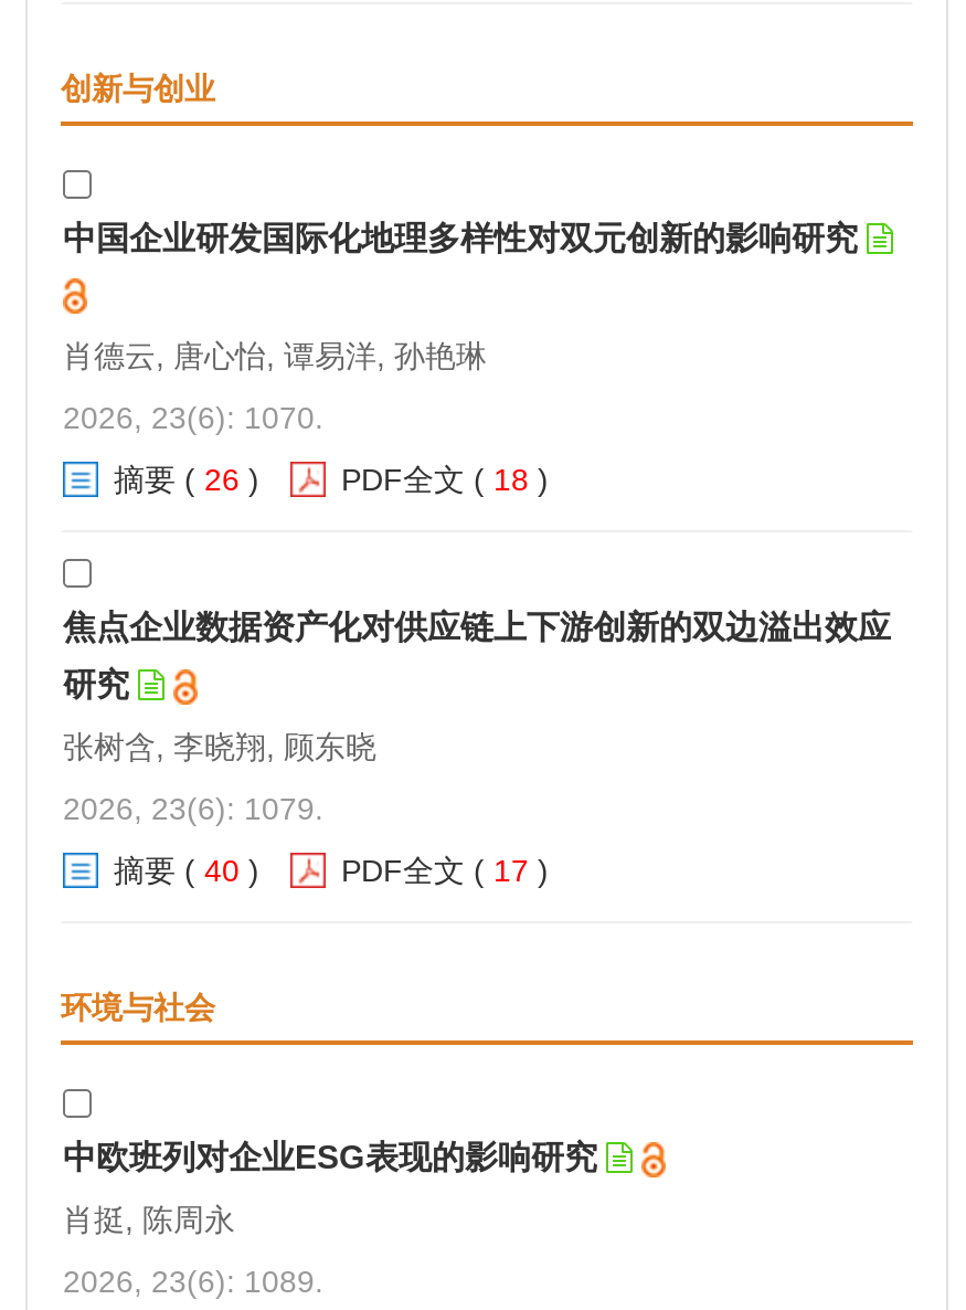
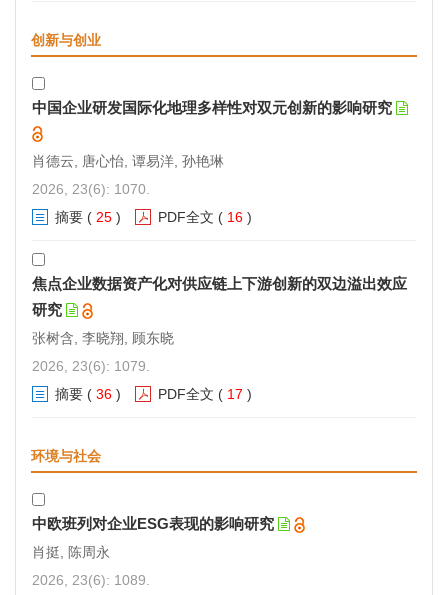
[114,461,268,497] 摘要( 26) -> [55,209,125,225] 摘要( 25)
[341,461,549,497] PDF全文 ( 18) -> [158,209,252,225] PDF全文 ( 16)
[114,852,268,888] 摘要( 40) -> [55,386,125,402] 摘要( 36)

